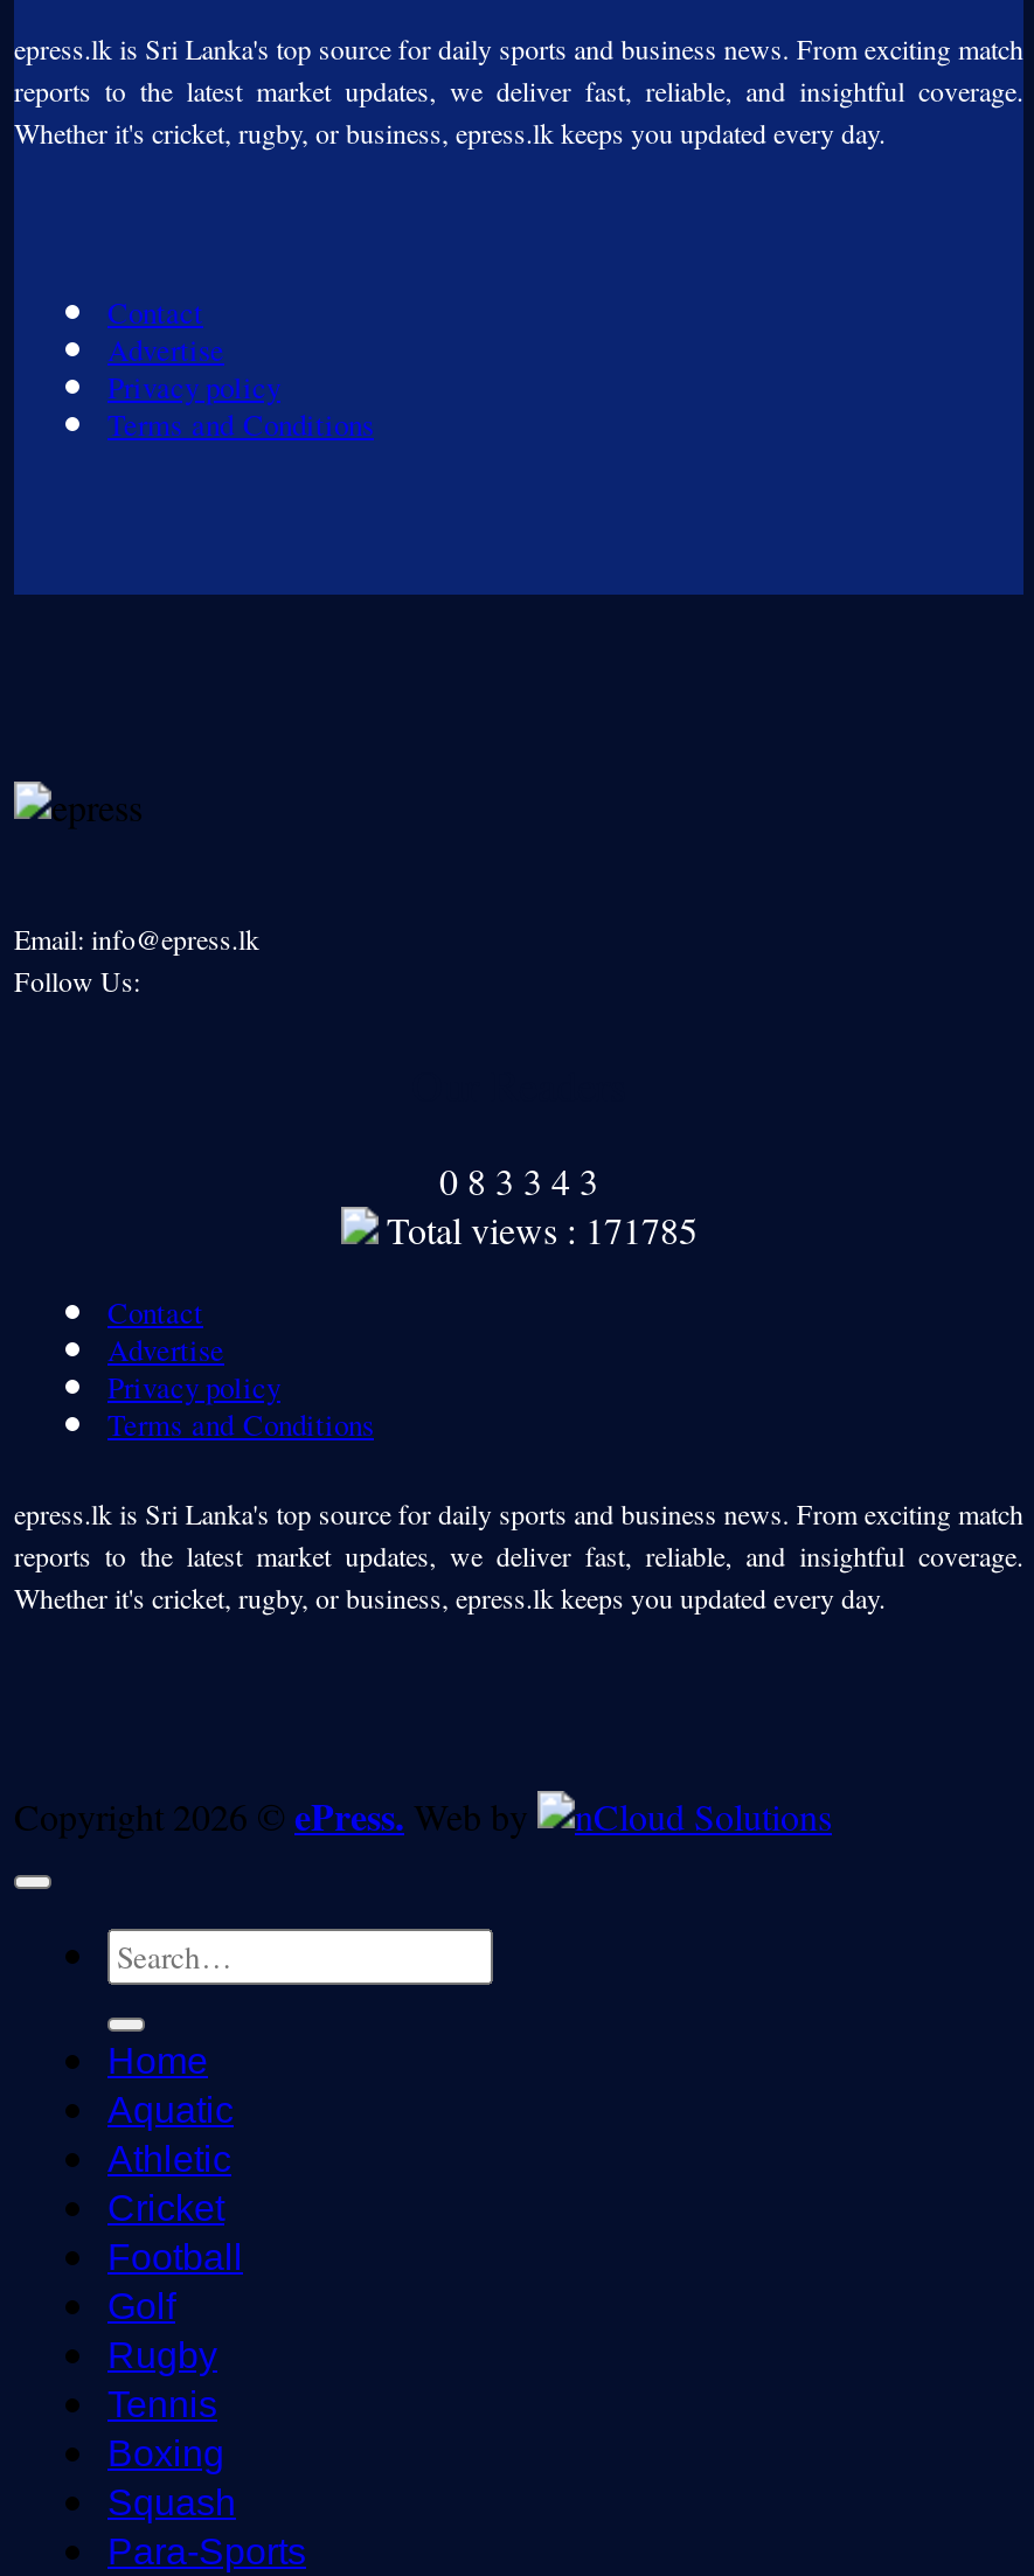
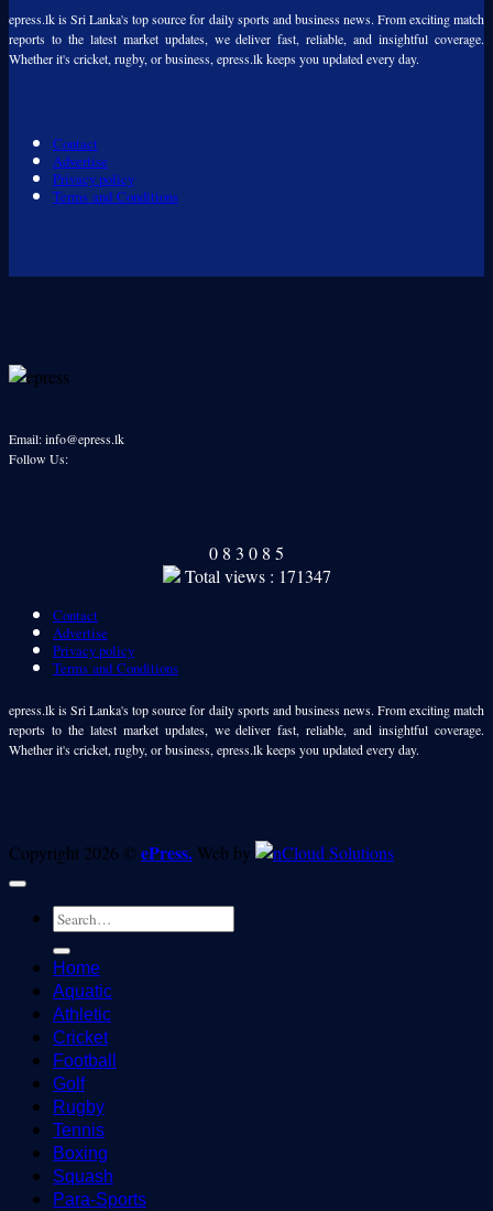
[439,1156,598,1205] 0 8 3 3 4 3 -> [209,541,284,565] 0 8 3 0 8 5
[377,1205,698,1254] Total views : 171785 -> [180,565,331,588] Total views : 171347

